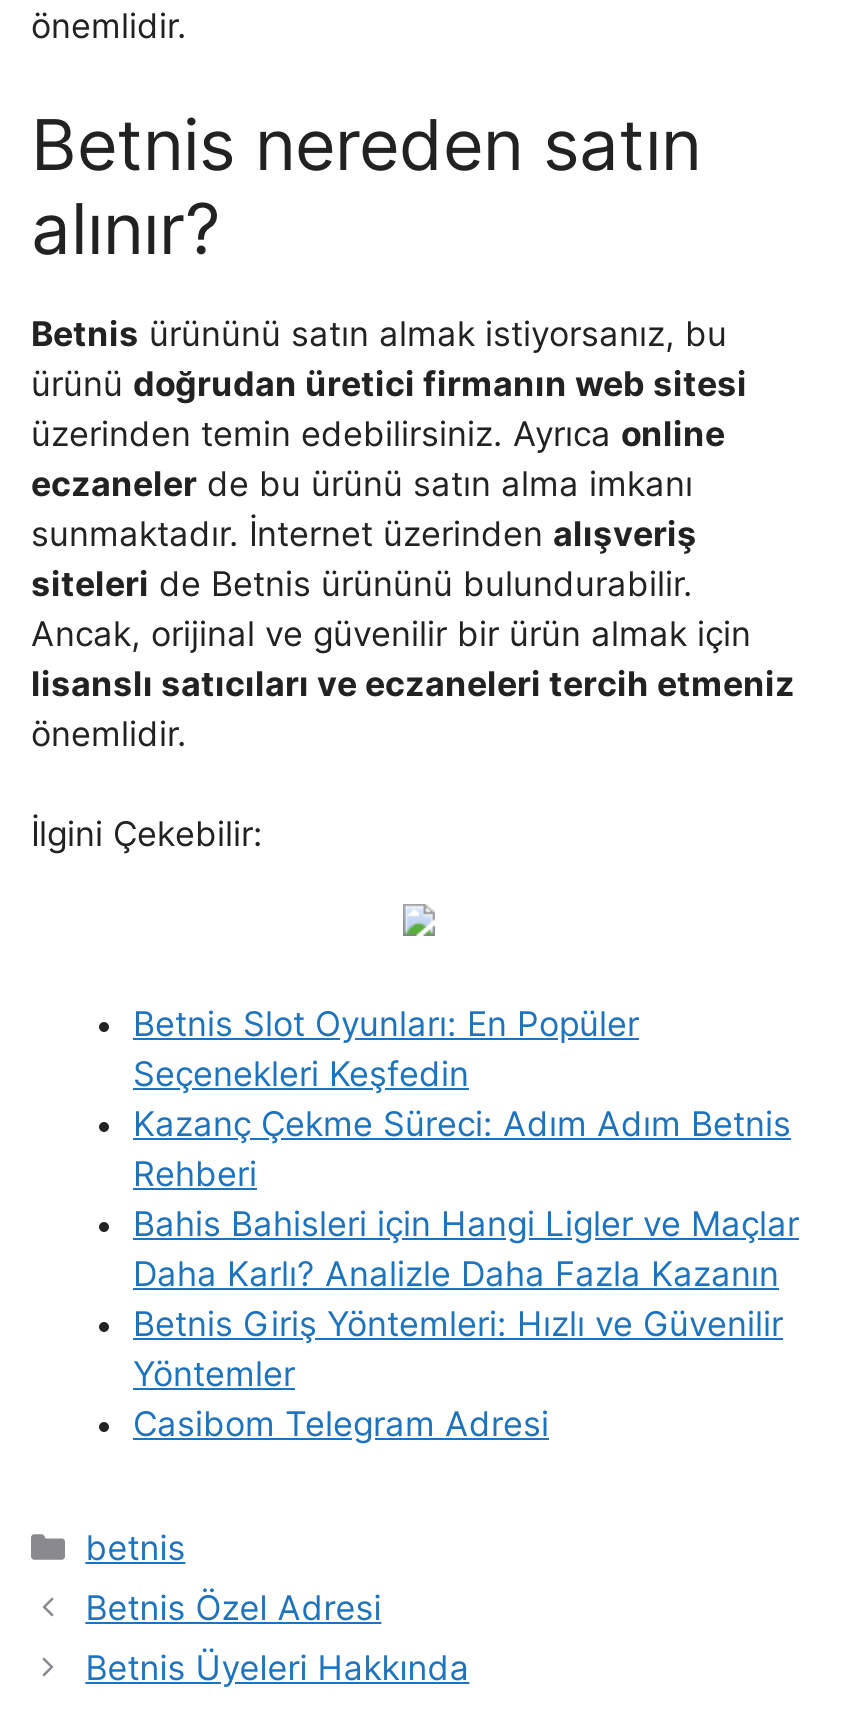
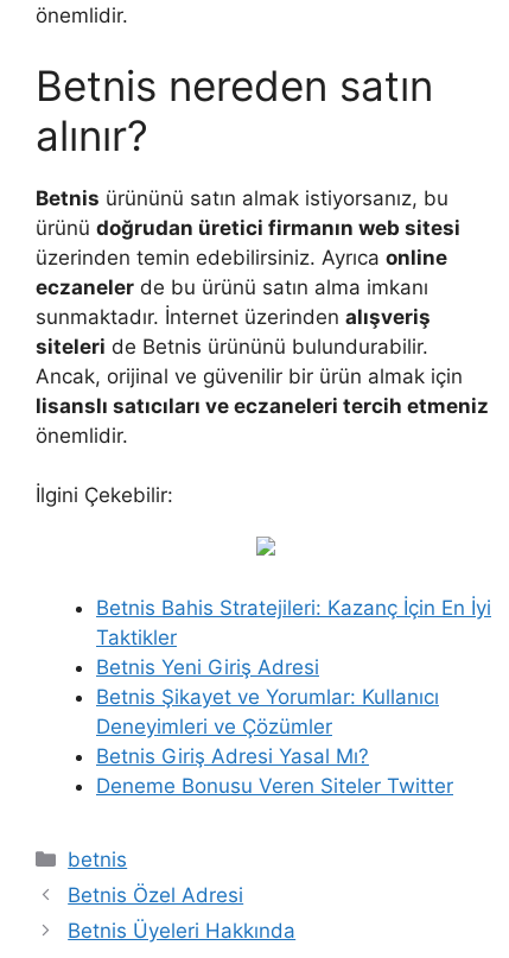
[133,1004,799,1444] Betnis Slot Oyunları: En Popüler | Seçenekleri Keşfedin | Kazanç Çekme Süreci: Adım Adım Betnis | Rehberi | Bahis Bahisleri için Hangi Ligler ve Maçlar | Daha Karlı? Analizle Daha Fazla Kazanın | Betnis Giriş Yöntemleri: Hızlı ve Güvenilir | Yöntemler | Casibom Telegram Adresi -> [96,596,491,798] Betnis Bahis Stratejileri: Kazanç İçin En İyi | Taktikler | Betnis Yeni Giriş Adresi | Betnis Şikayet ve Yorumlar: Kullanıcı | Deneyimleri ve Çözümler | Betnis Giriş Adresi Yasal Mı? | Deneme Bonusu Veren Siteler Twitter

